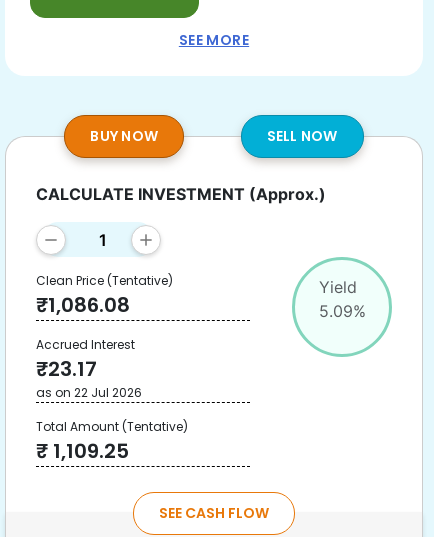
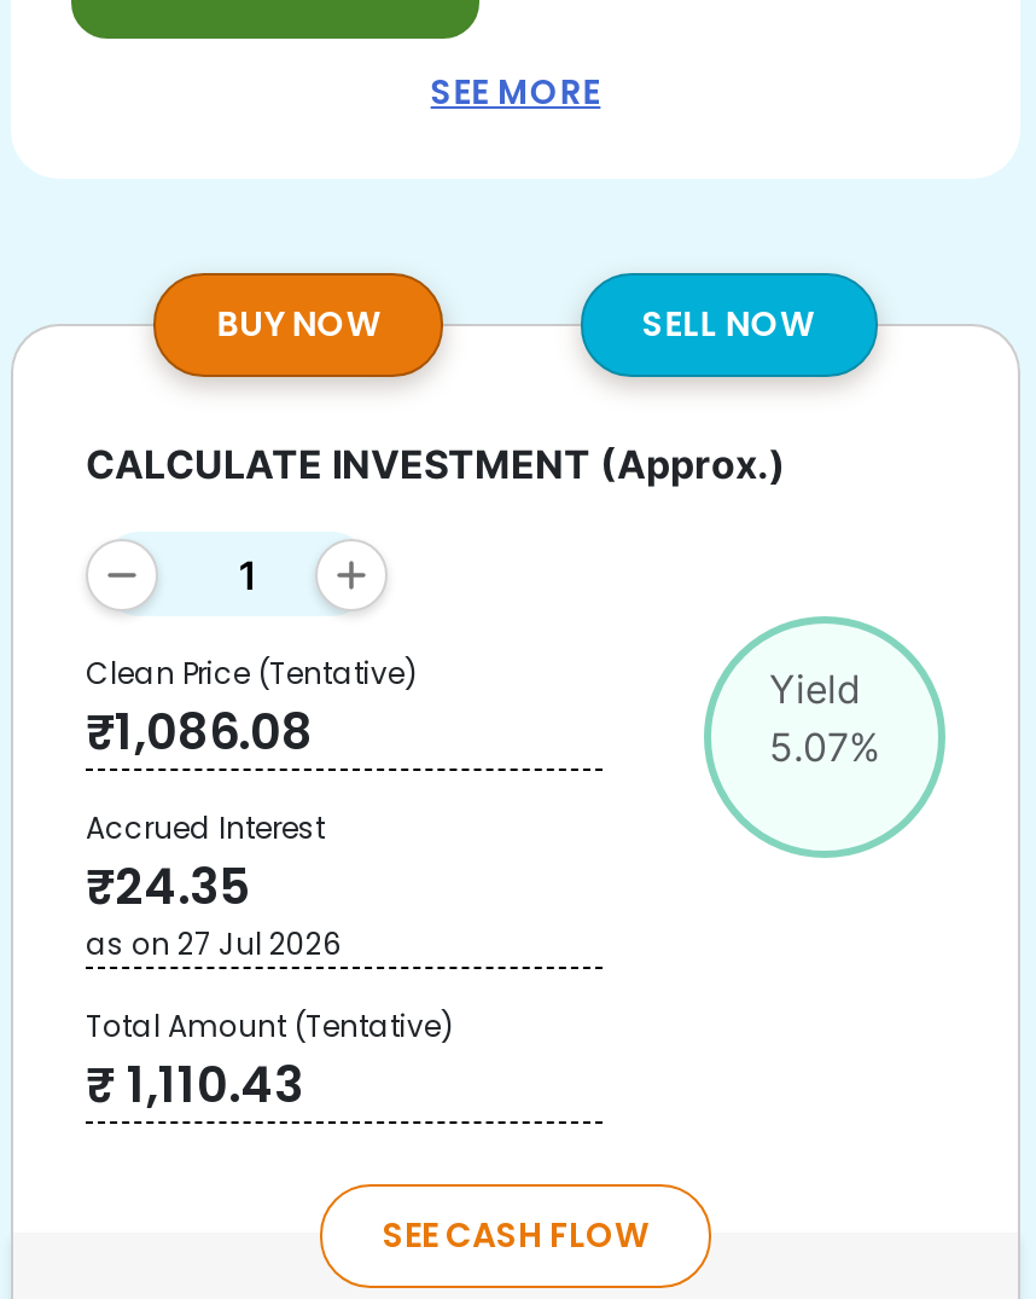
[318,301,365,321] 5.09% -> [769,723,880,771] 5.07%
[36,355,97,383] ₹23.17 -> [86,853,250,921] ₹24.35
[36,384,142,401] as on 22 Jul 2026 -> [86,923,342,964] as on 27 Jul 2026
[36,437,129,465] ₹ 1,109.25 -> [86,1051,303,1119] ₹ 1,110.43

